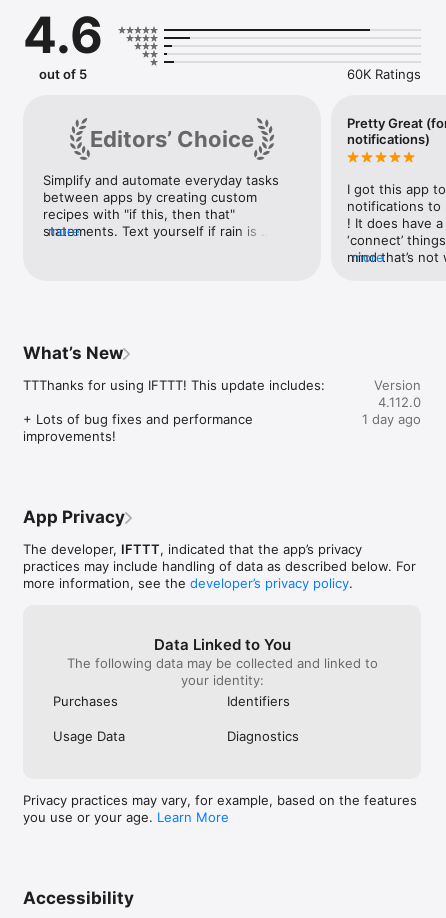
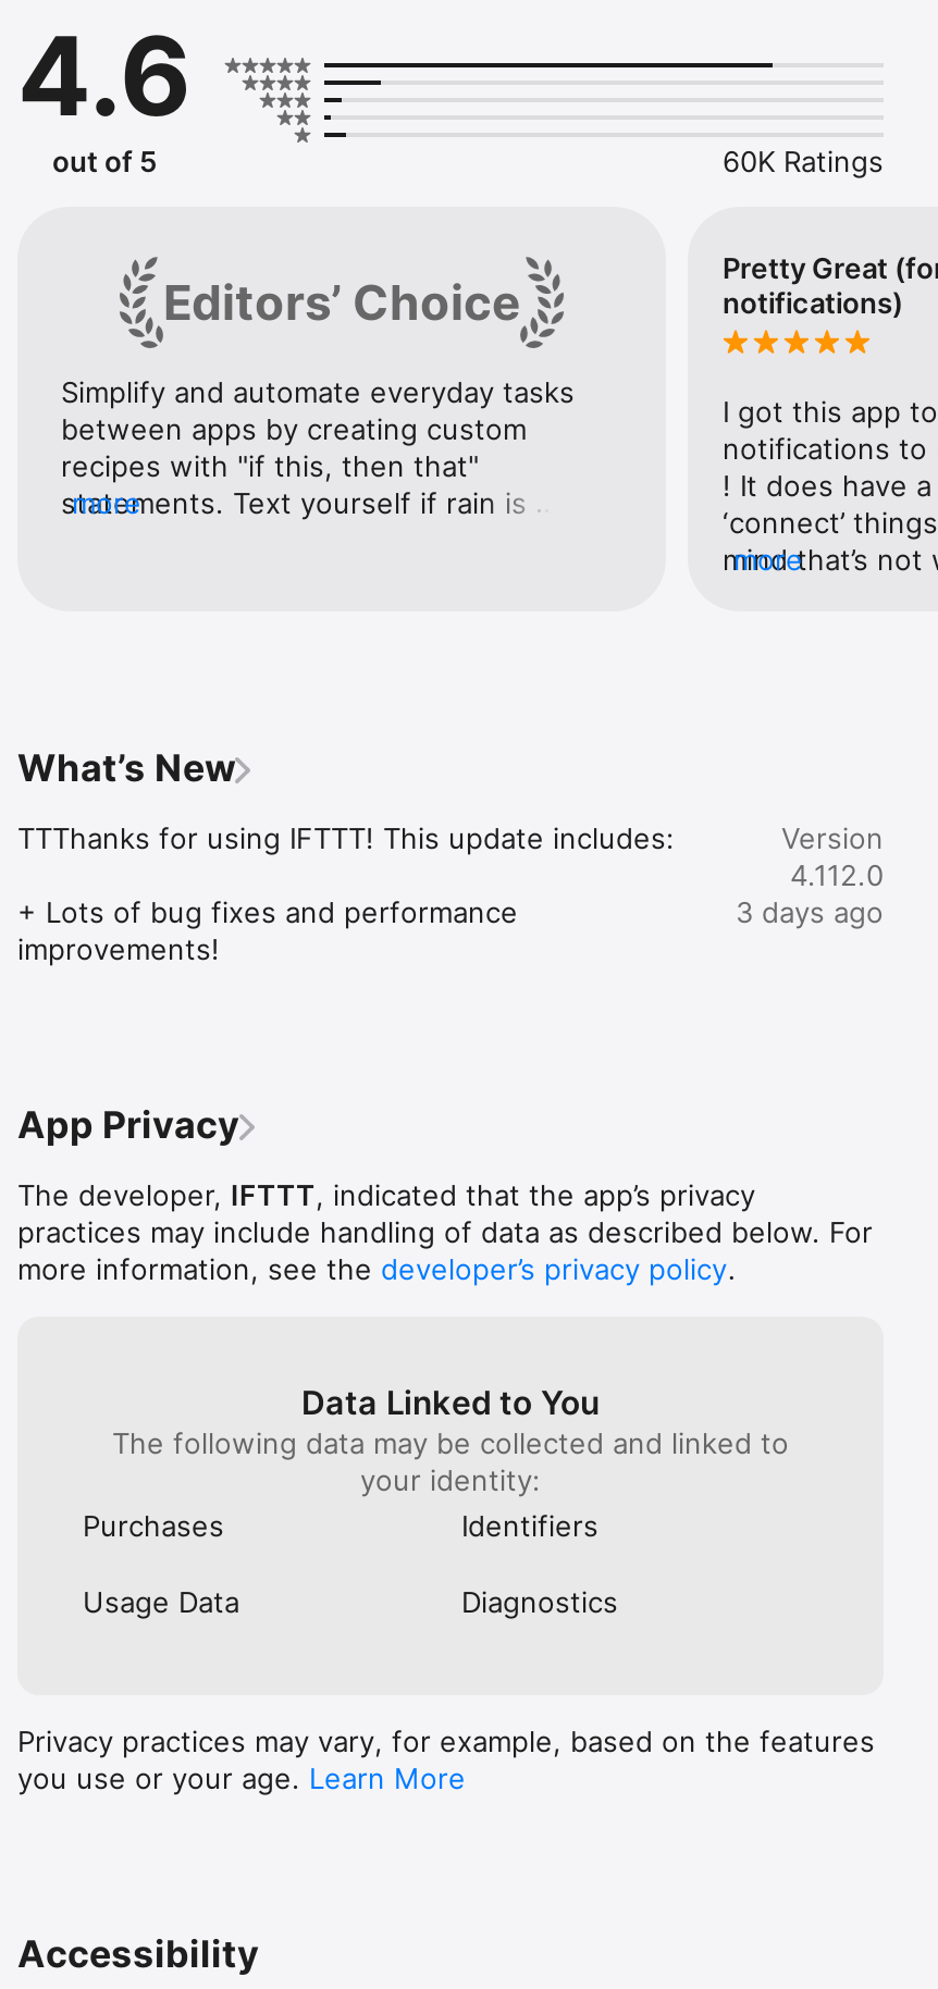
[362,411,421,427] 1 day ago -> [736,895,884,930] 3 days ago

